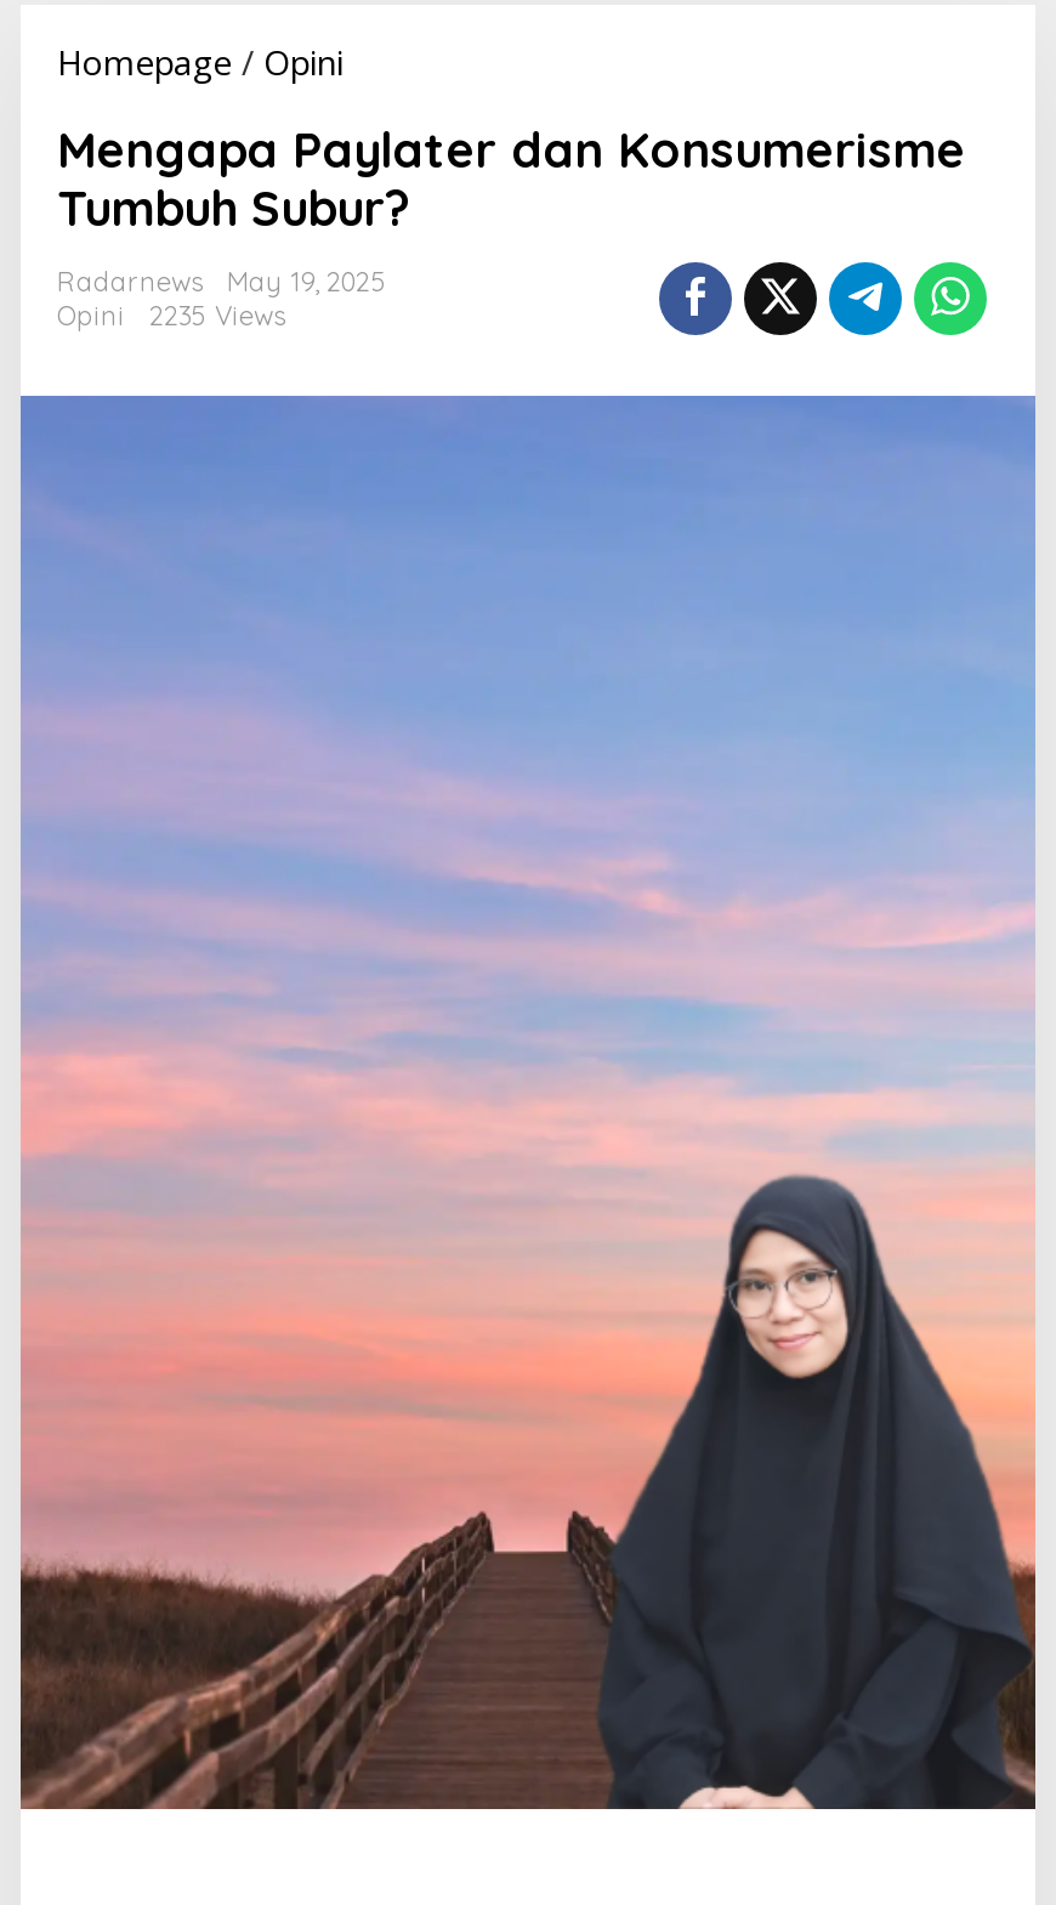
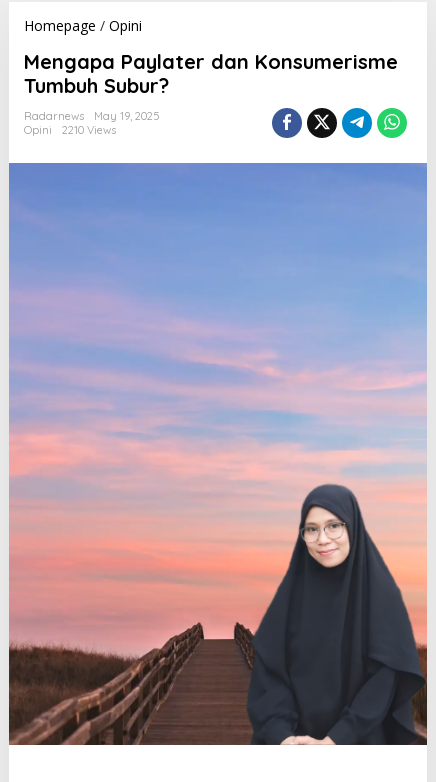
[149,297,285,331] 2235 Views -> [62,122,116,136] 2210 Views

